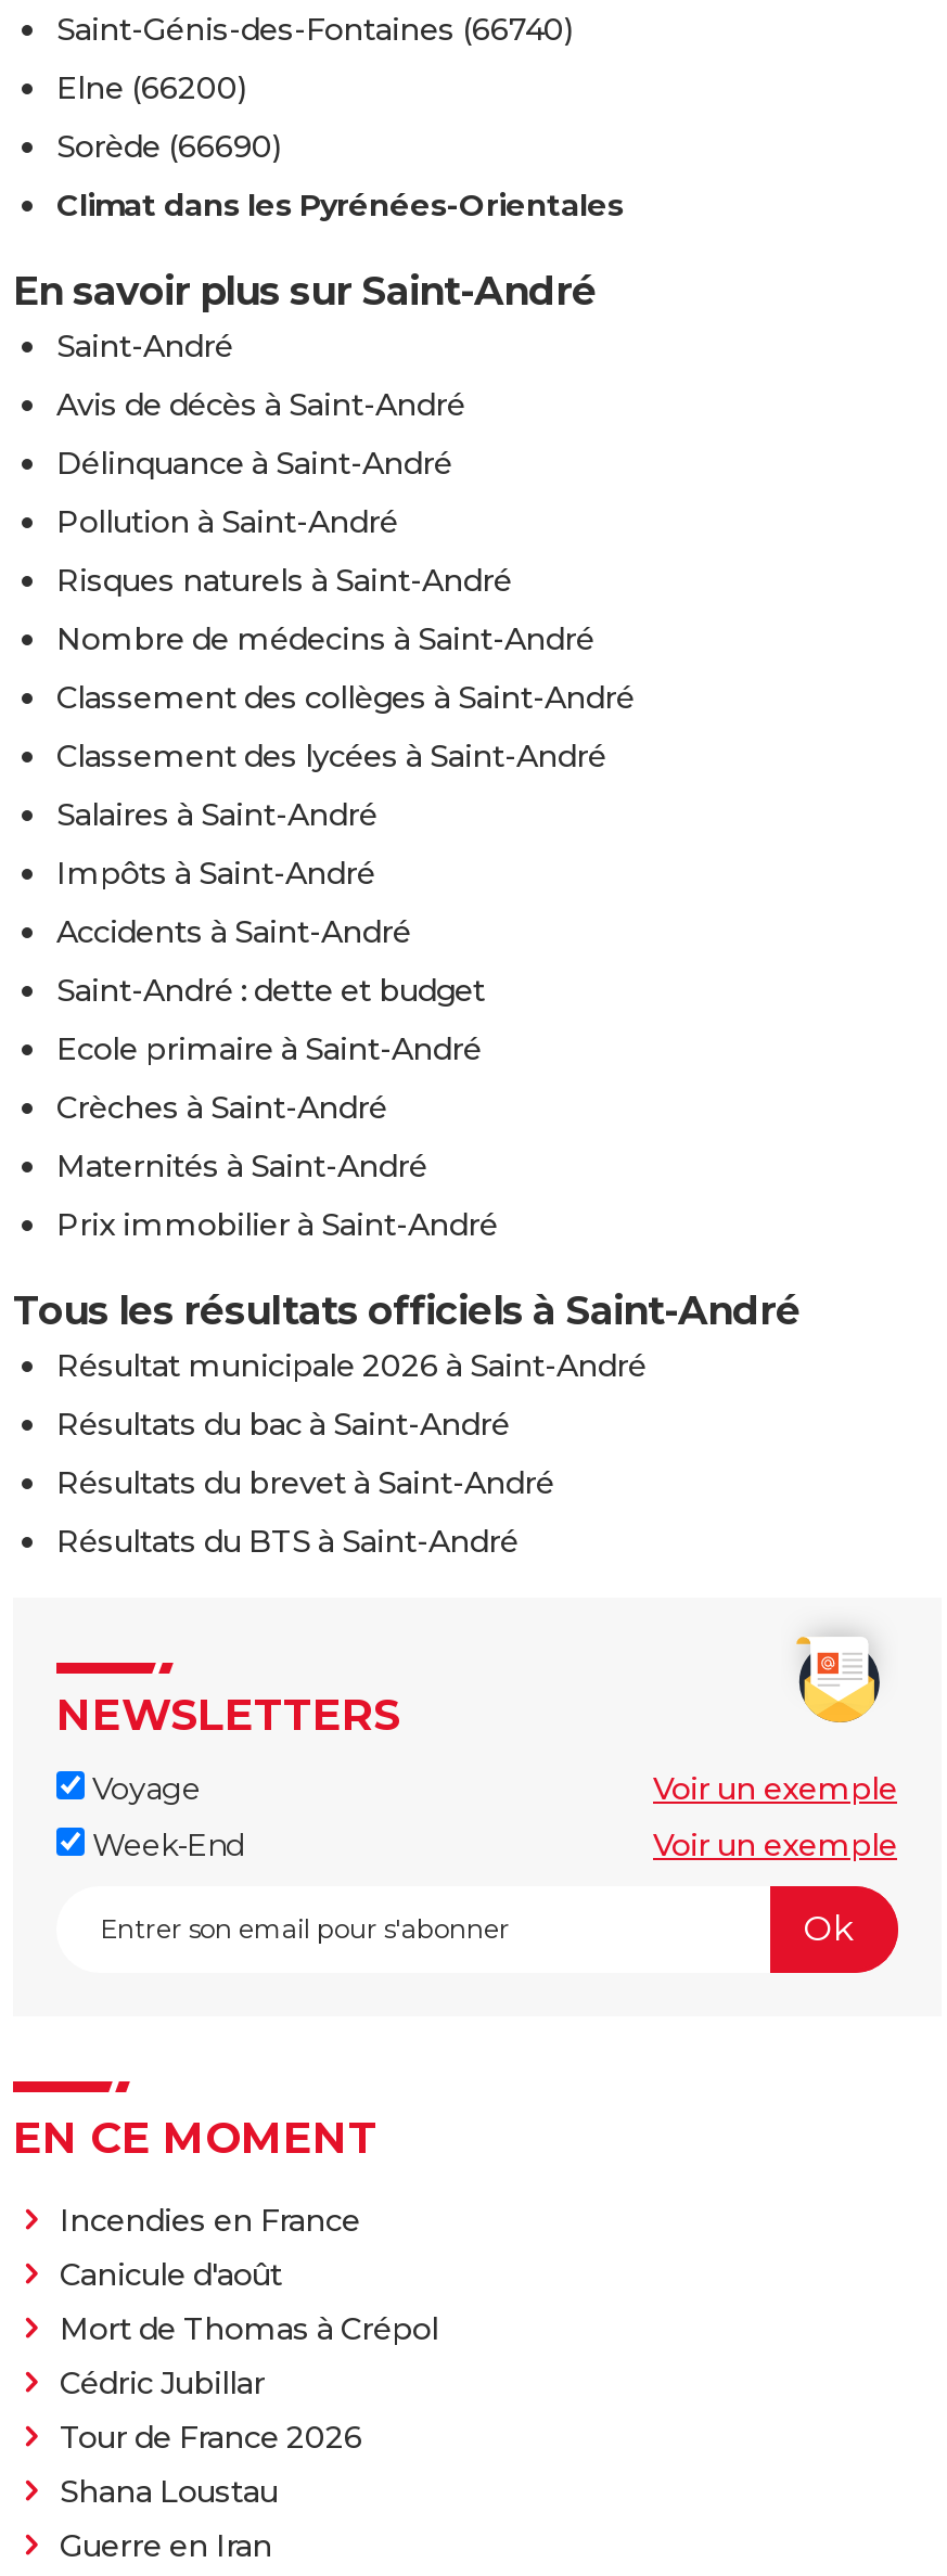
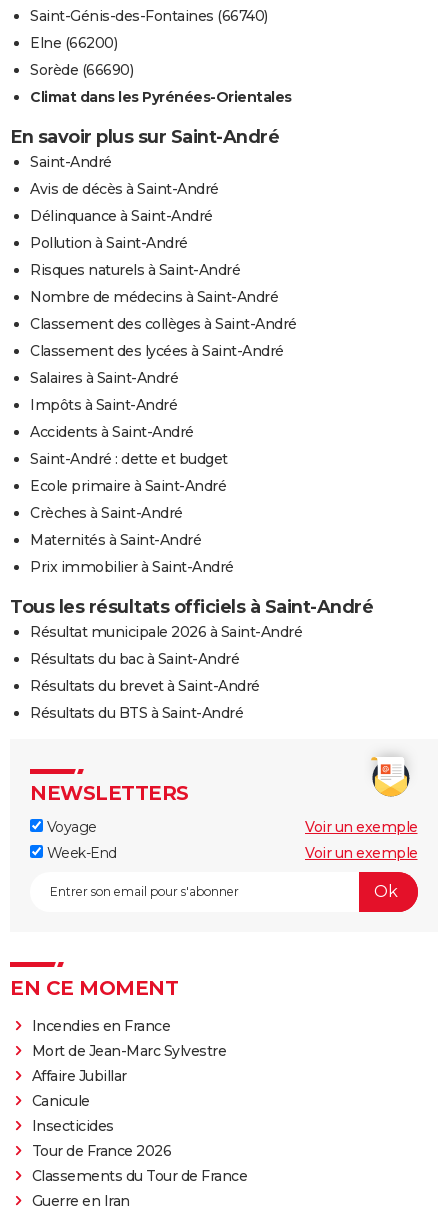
[60,2255,438,2402] Canicule d'août | Mort de Thomas à Crépol | Cédric Jubillar -> [31,1042,226,1135] Mort de Jean-Marc Sylvestre | Affaire Jubillar | Canicule | Insecticides
[60,2472,278,2511] Shana Loustau -> [31,1167,247,1185] Classements du Tour de France

